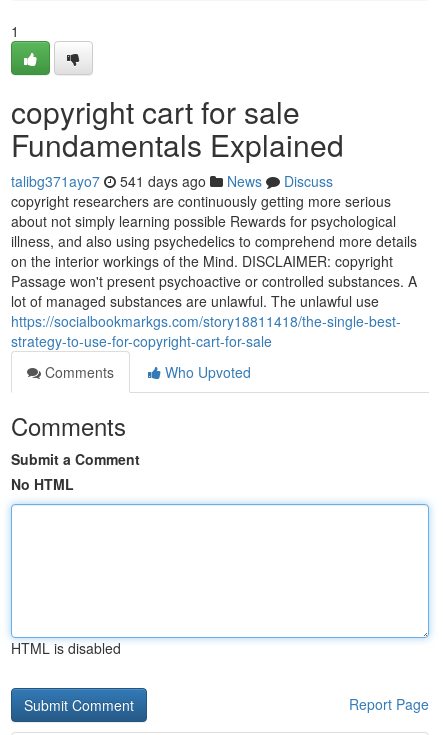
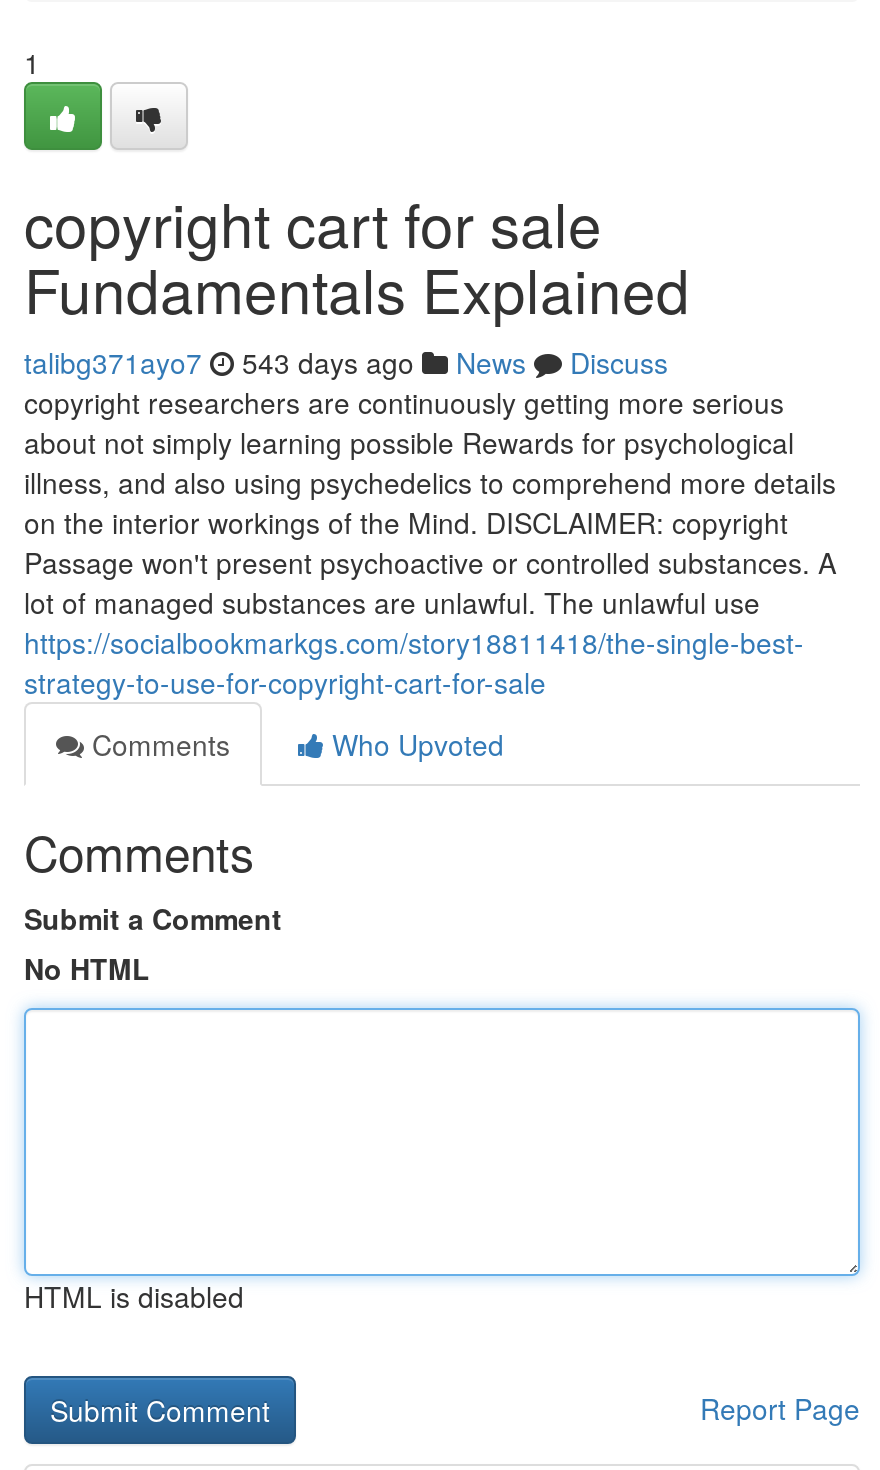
[11,171,333,191] talibg371ayo7 541 days ago News Discuss -> [24,342,668,382] talibg371ayo7 543 days ago News Discuss

